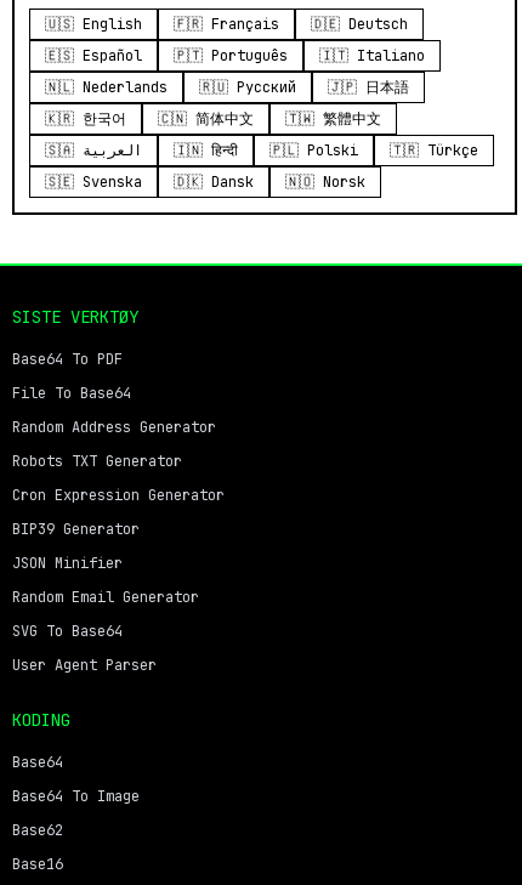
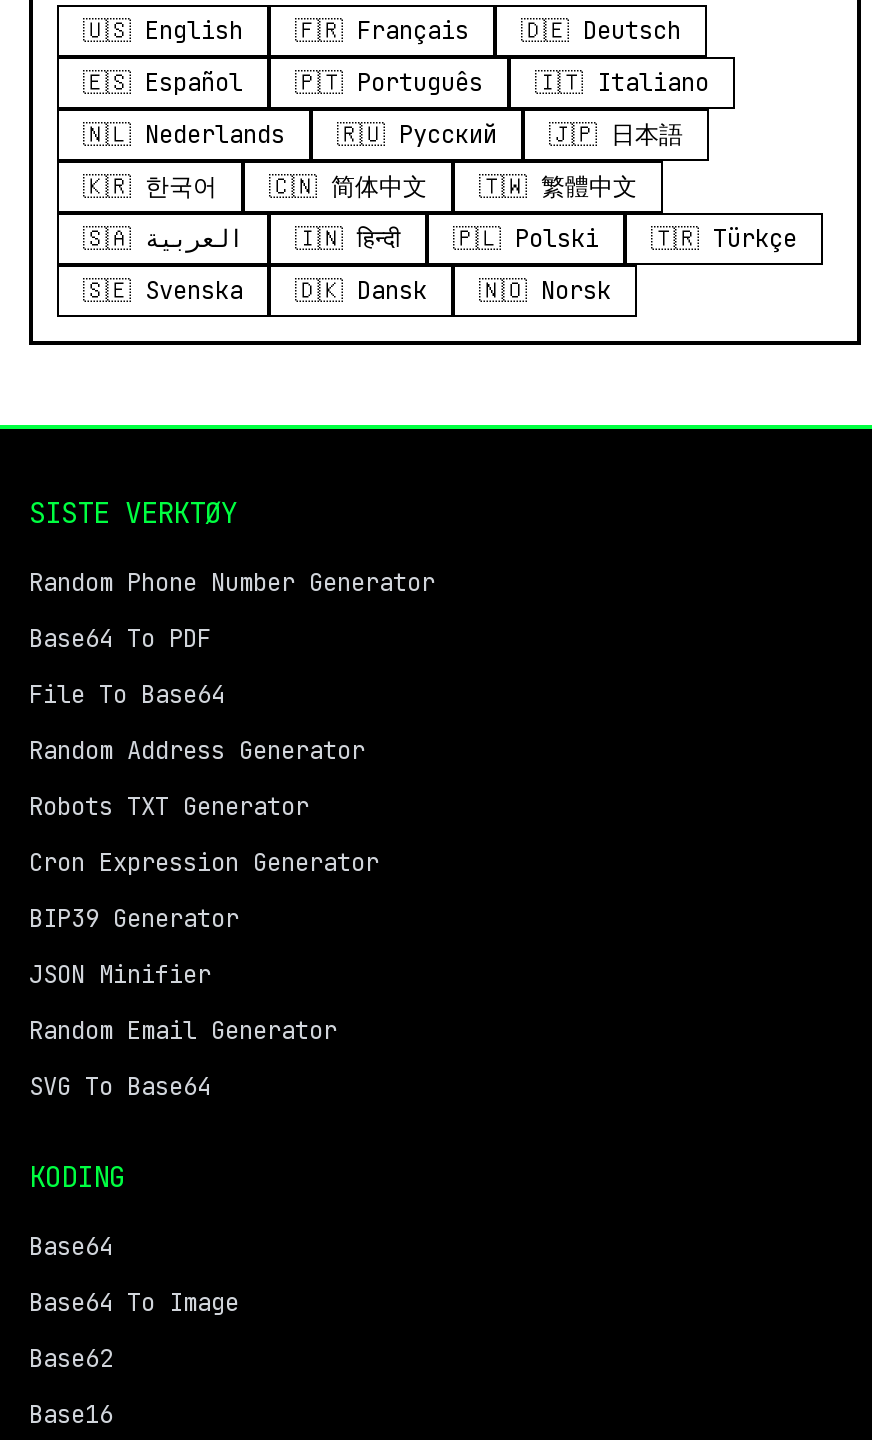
none -> [29,567,435,599] Random Phone Number Generator
moved [12,350,225,641] -> [29,623,379,1103]: Base64 To PDF | File To Base64 | Random Address Generator | ... | Random Email Generator | SVG To Base64
[12,656,157,675] User Agent Parser -> none

